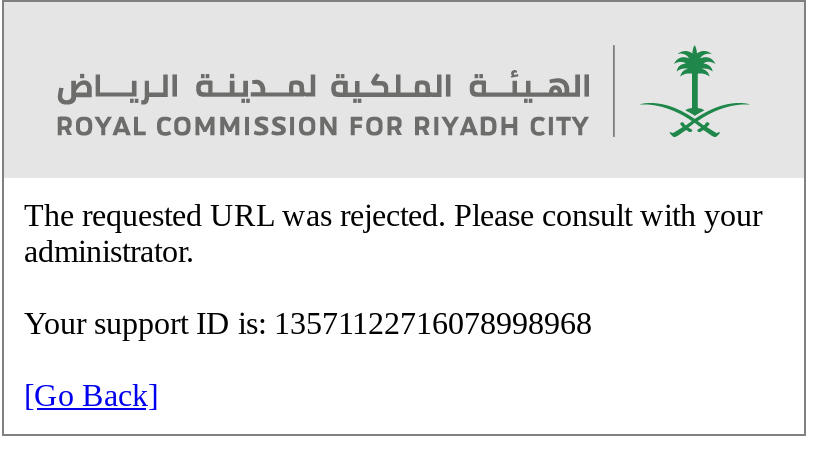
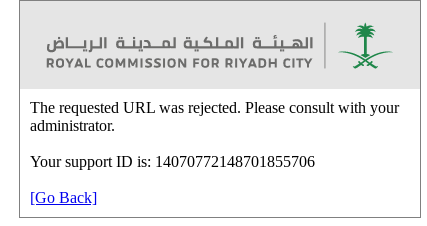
[24,305,592,339] Your support ID is: 13571122716078998968 -> [30,152,315,169] Your support ID is: 14070772148701855706

